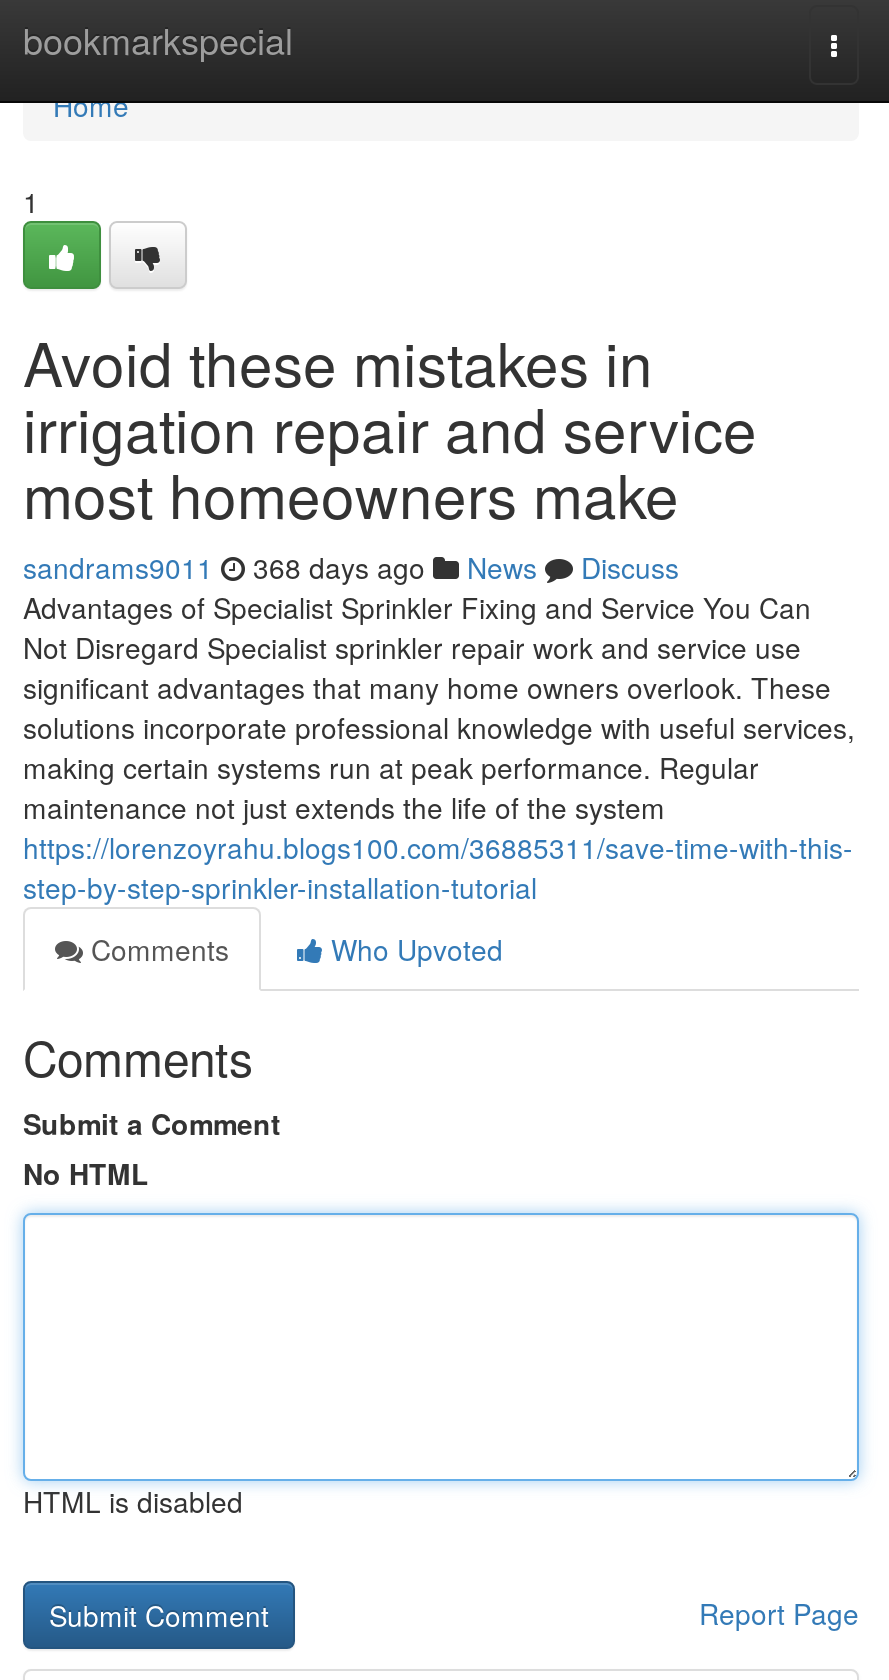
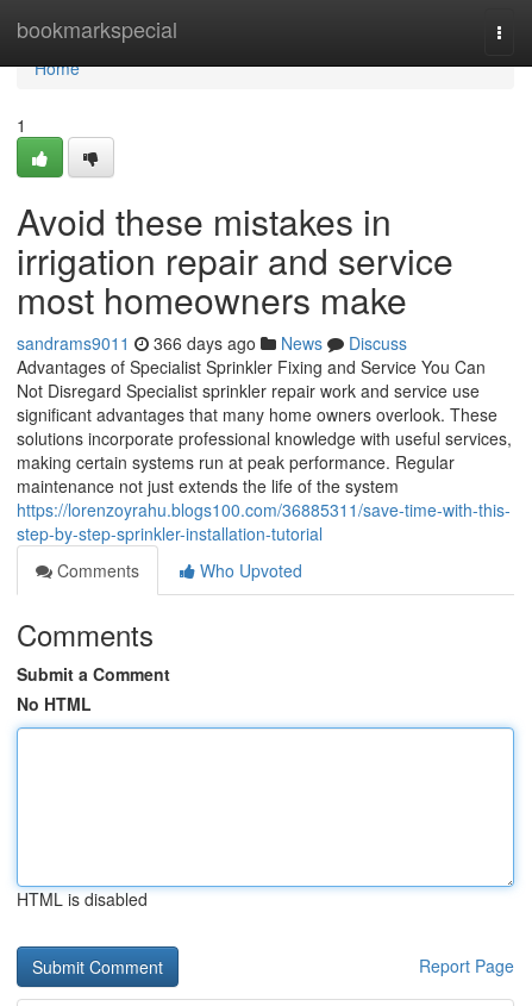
[23,547,679,587] sandrams9011 368 days ago News Discuss -> [17,331,407,355] sandrams9011 366 days ago News Discuss

